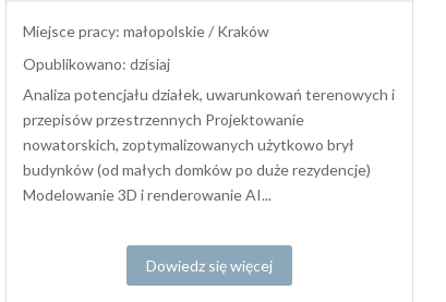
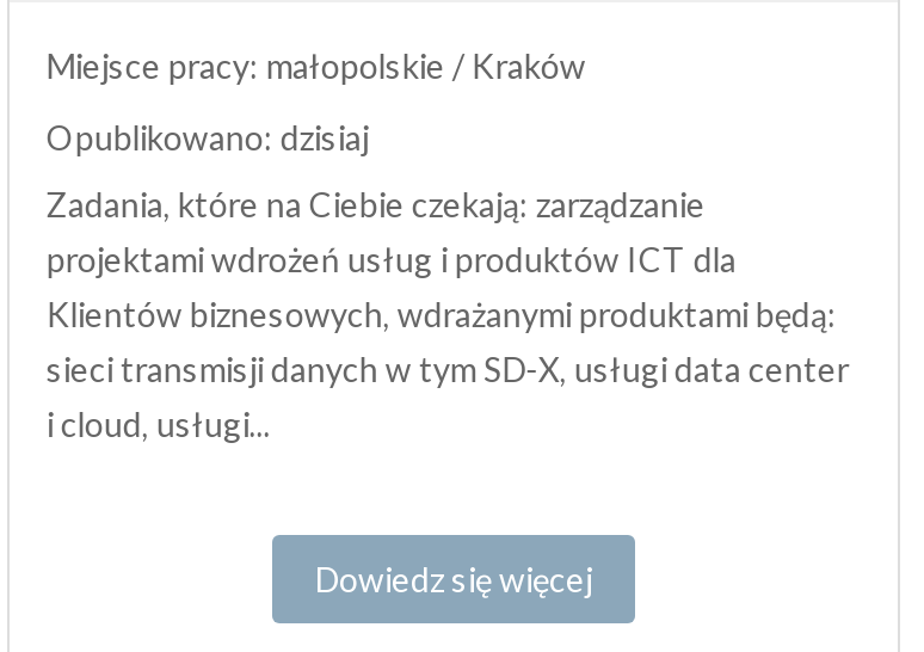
[23,85,395,204] Analiza potencjału działek, uwarunkowań terenowych i | przepisów przestrzennych Projektowanie | nowatorskich, zoptymalizowanych użytkowo brył | budynków (od małych domków po duże rezydencje) | Modelowanie 3D i renderowanie AI... -> [46,185,849,445] Zadania, które na Ciebie czekają: zarządzanie | projektami wdrożeń usług i produktów ICT dla | Klientów biznesowych, wdrażanymi produktami będą: | sieci transmisji danych w tym SD-X, usługi data center | i cloud, usługi...

